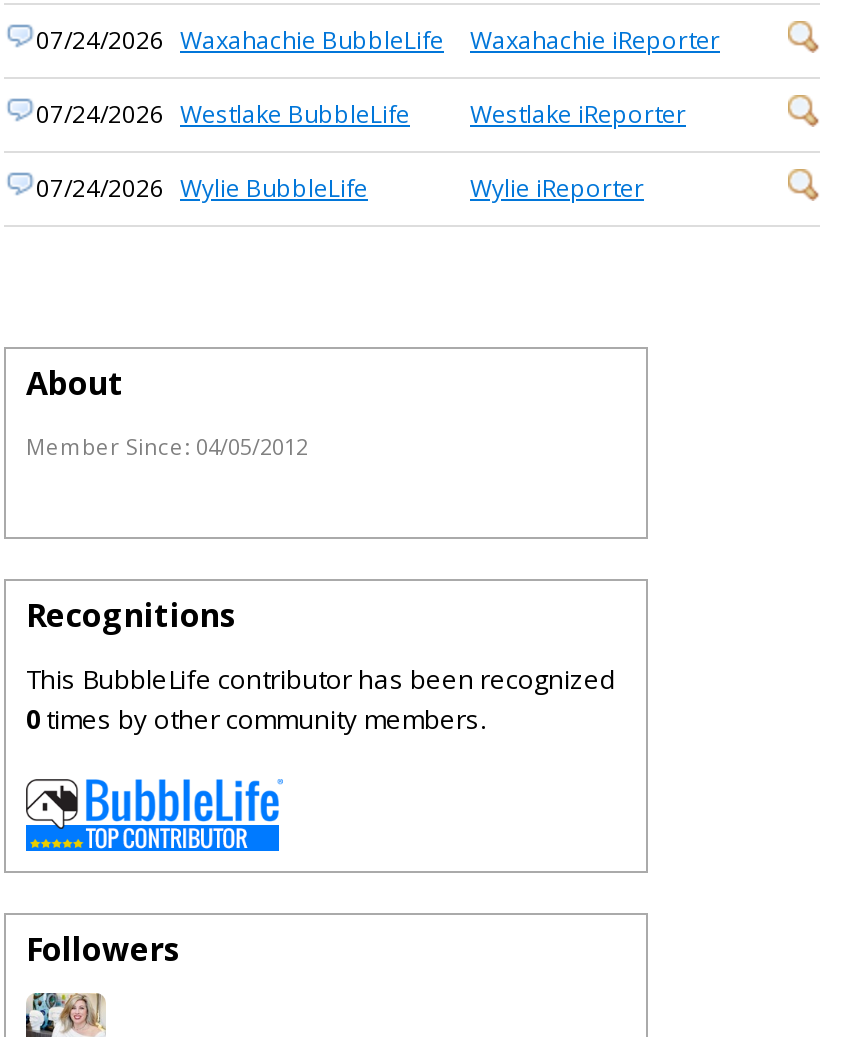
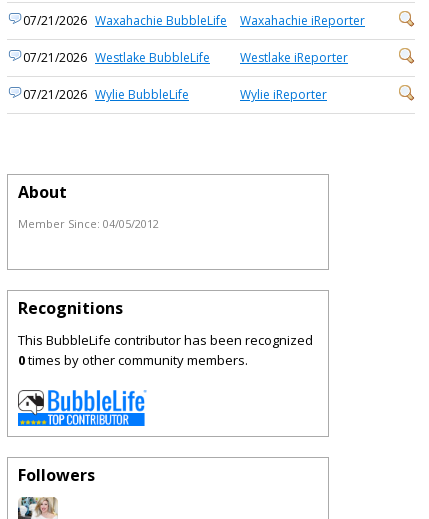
[36,23,444,57] 07/24/2026 Waxahachie BubbleLife -> [23,12,227,29] 07/21/2026 Waxahachie BubbleLife
[36,97,410,131] 07/24/2026 Westlake BubbleLife -> [23,49,210,66] 07/21/2026 Westlake BubbleLife
[36,171,368,205] 07/24/2026 Wylie BubbleLife -> [23,86,189,103] 07/21/2026 Wylie BubbleLife

